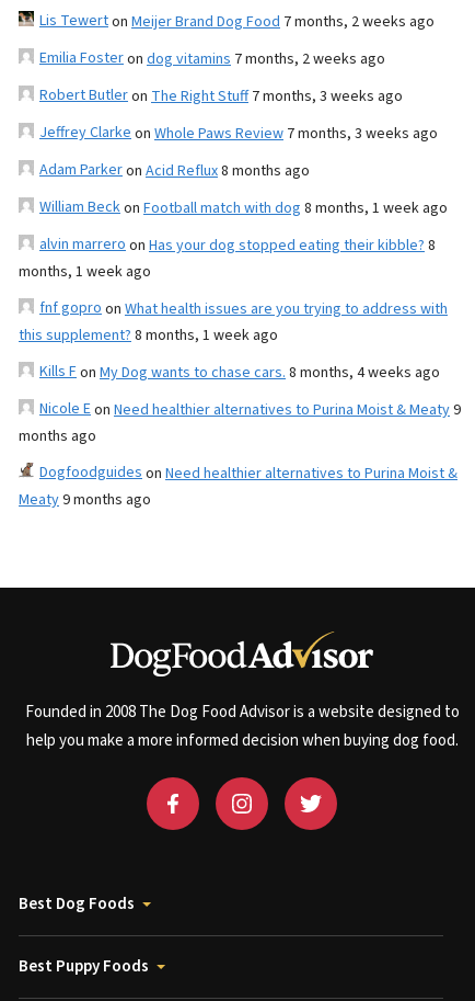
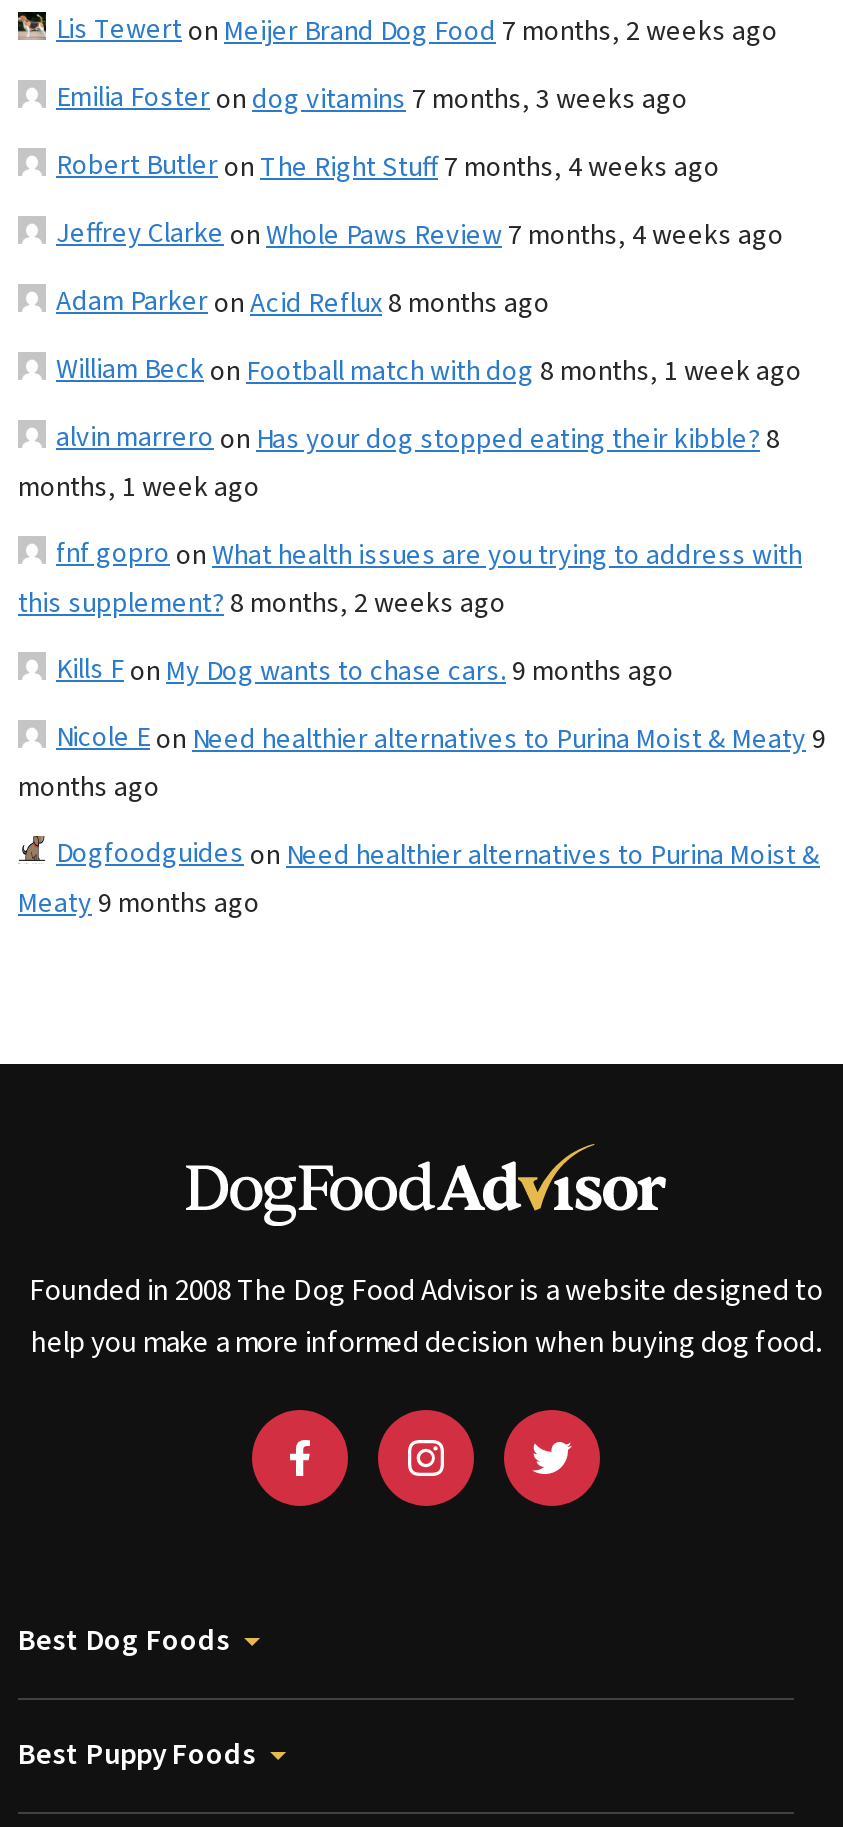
[39,47,385,70] Emilia Fosteron dog vitamins 7 months, 2 weeks ago -> [56,77,688,119] Emilia Fosteron dog vitamins 7 months, 3 weeks ago
[39,84,403,107] Robert Butleron The Right Stuff 7 months, 3 weeks ago -> [56,145,720,187] Robert Butleron The Right Stuff 7 months, 4 weeks ago
[39,121,438,144] Jeffrey Clarkeon Whole Paws Review 7 months, 3 weeks ago -> [56,213,784,255] Jeffrey Clarkeon Whole Paws Review 7 months, 4 weeks ago
[19,324,278,346] this supplement? 8 months, 1 week ago -> [18,583,506,623] this supplement? 8 months, 2 weeks ago
[39,360,440,383] Kills Fon My Dog wants to chase cars. 8 months, 4 weeks ago -> [56,649,674,691] Kills Fon My Dog wants to chase cars. 9 months ago

